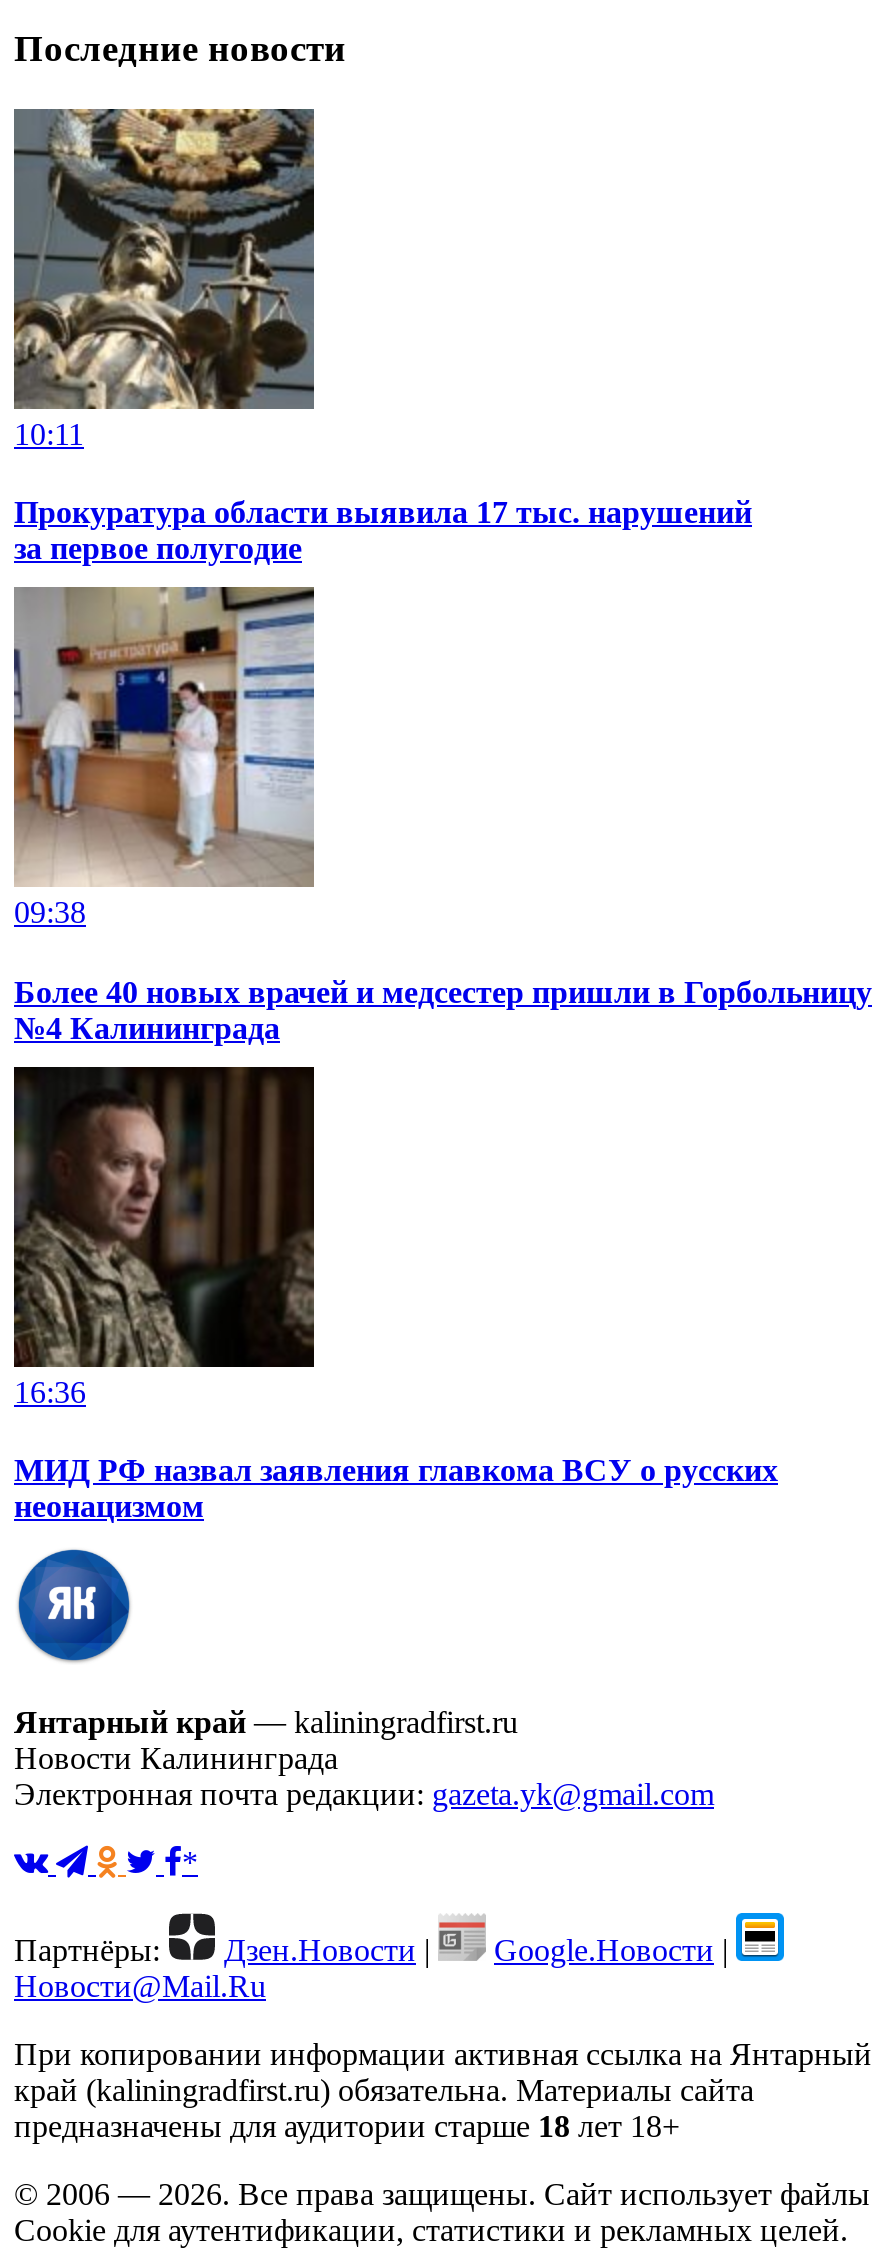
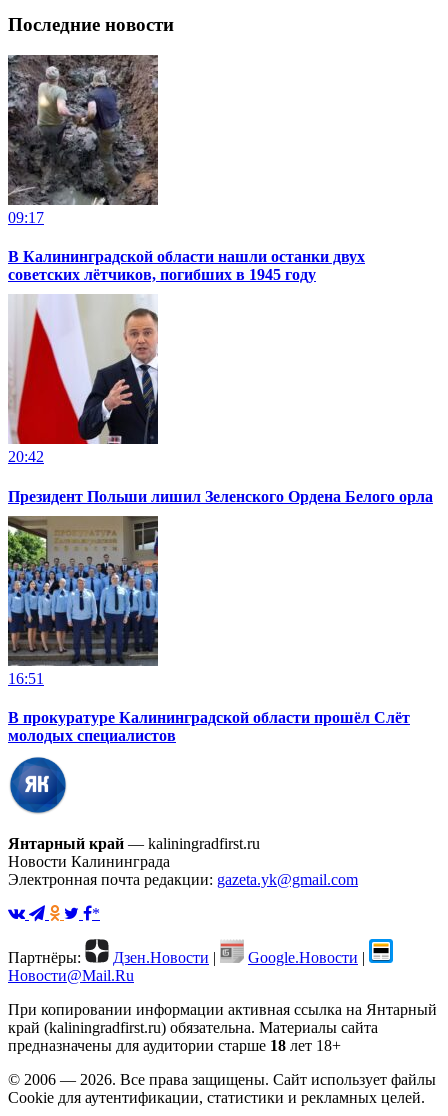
[14,107,314,451] [image] | 10:11 -> [8,54,158,226] [image] | 09:17
[14,496,752,566] Прокуратура области выявила 17 тыс. нарушений | за первое полугодие -> [8,248,365,283] В Калининградской области нашли останки двух | советских лётчиков, погибших в 1945 году
[12,617,316,930] [image] | 09:38 -> [8,294,159,465] [image] | 20:42
[14,974,872,1044] Более 40 новых врачей и медсестер пришли в Горбольницу | №4 Калининграда -> [8,488,433,505] Президент Польши лишил Зеленского Ордена Белого орла
[12,1065,316,1408] [image] | 16:36 -> [7,518,159,687] [image] | 16:51
[14,1453,778,1523] МИД РФ назвал заявления главкома ВСУ о русских | неонацизмом -> [8,709,410,744] В прокуратуре Калининградской области прошёл Слёт | молодых специалистов

